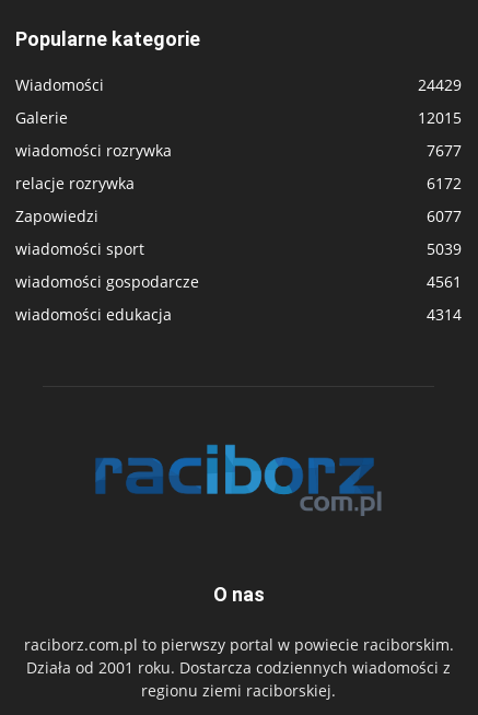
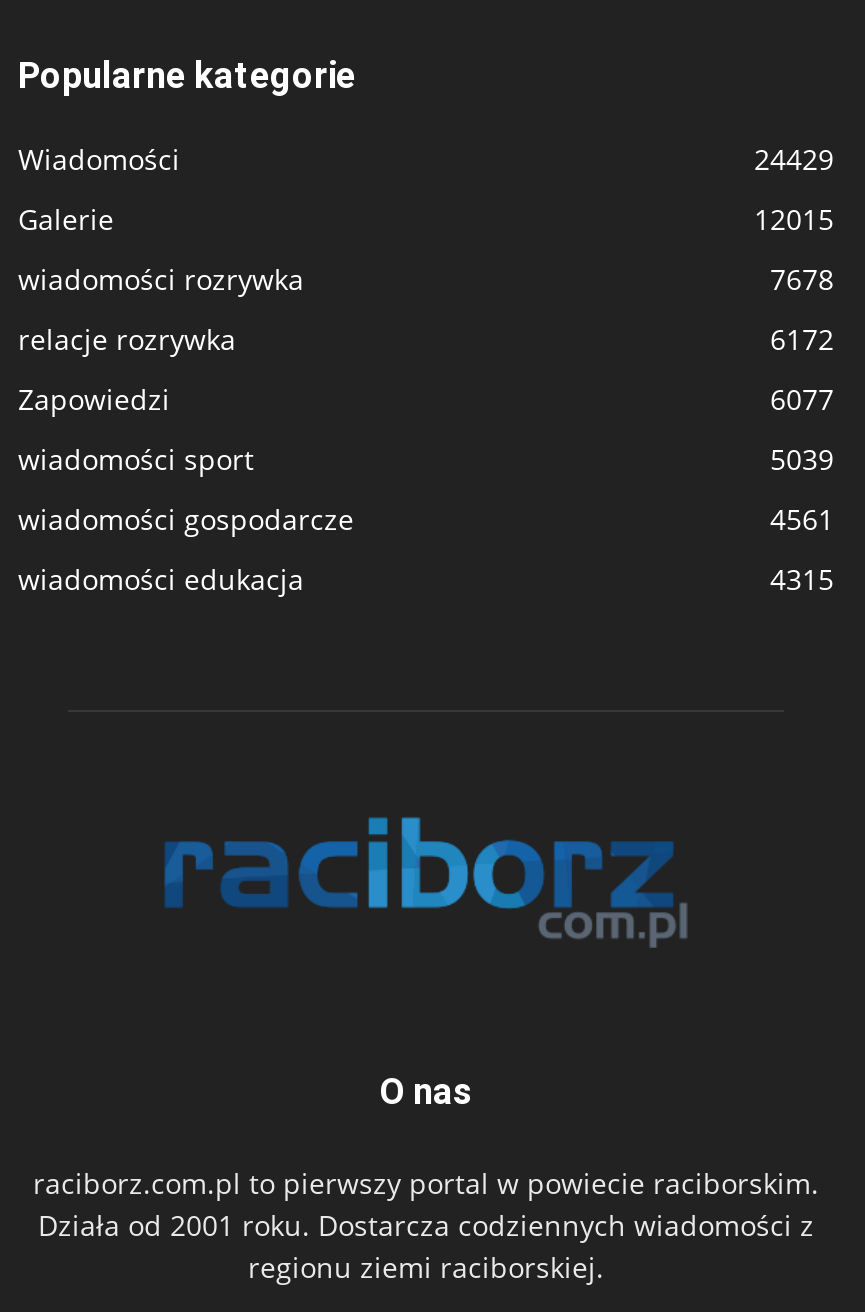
[427,140,462,160] 7677 -> [770,260,834,298] 7678
[427,304,462,324] 4314 -> [770,560,834,598] 4315

